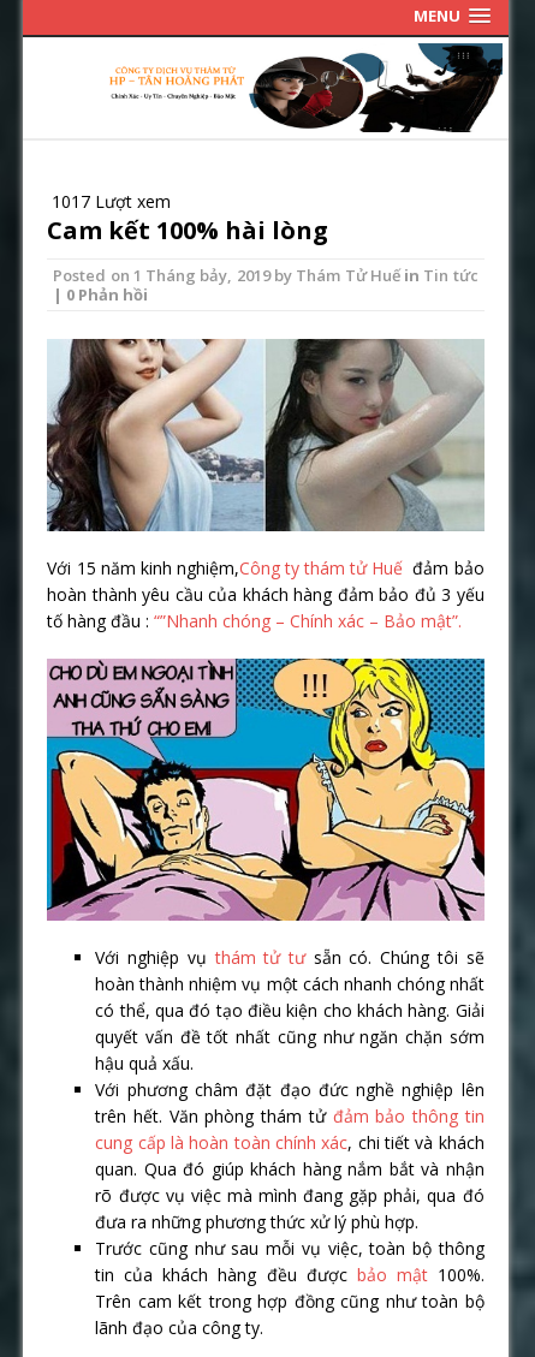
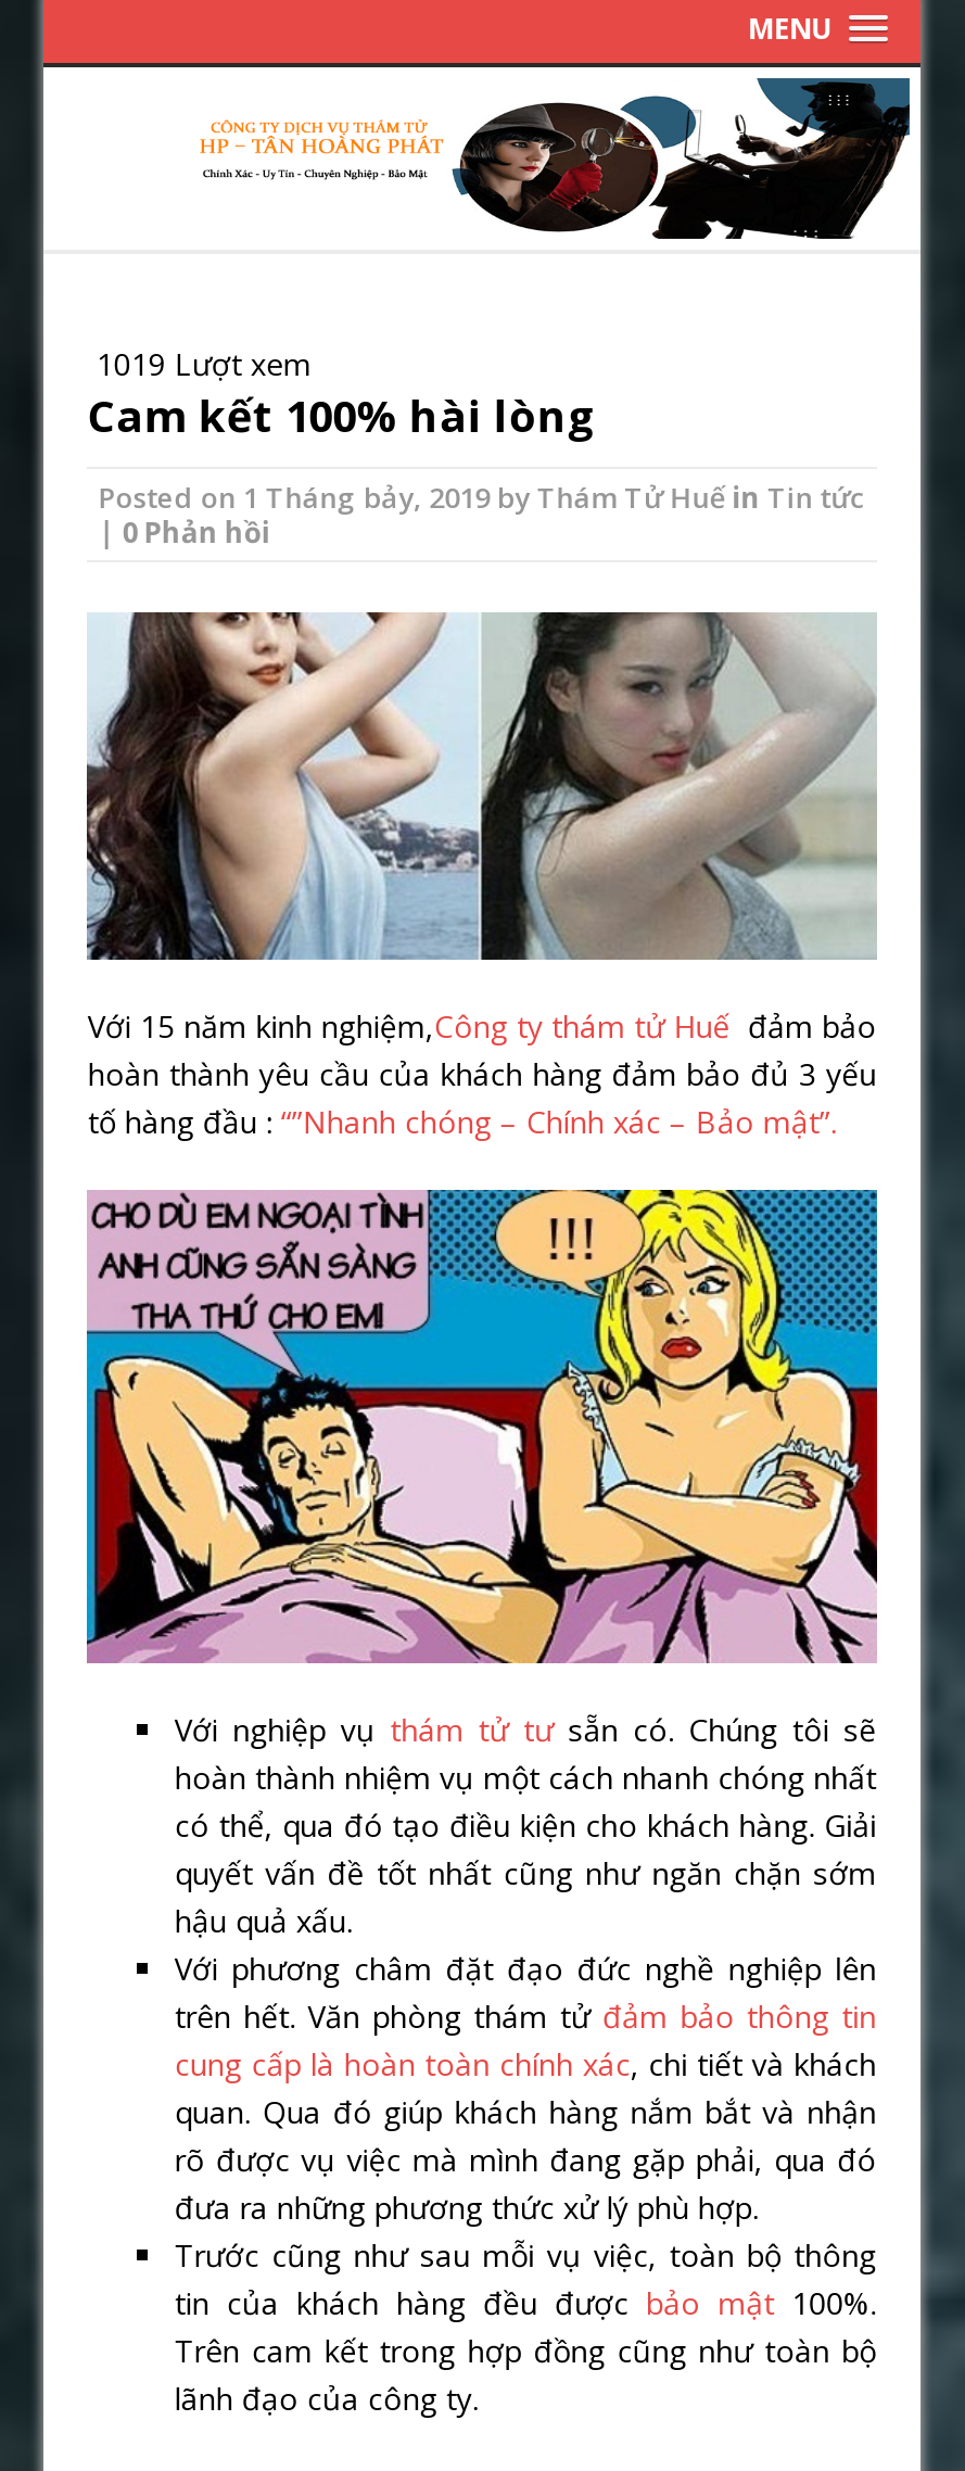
[47,190,171,213] 1017 Lượt xem -> [88,343,311,384] 1019 Lượt xem

